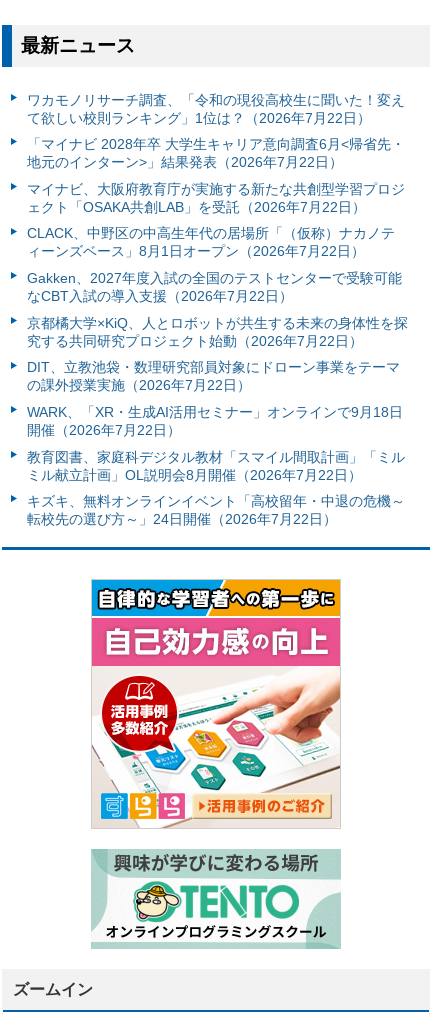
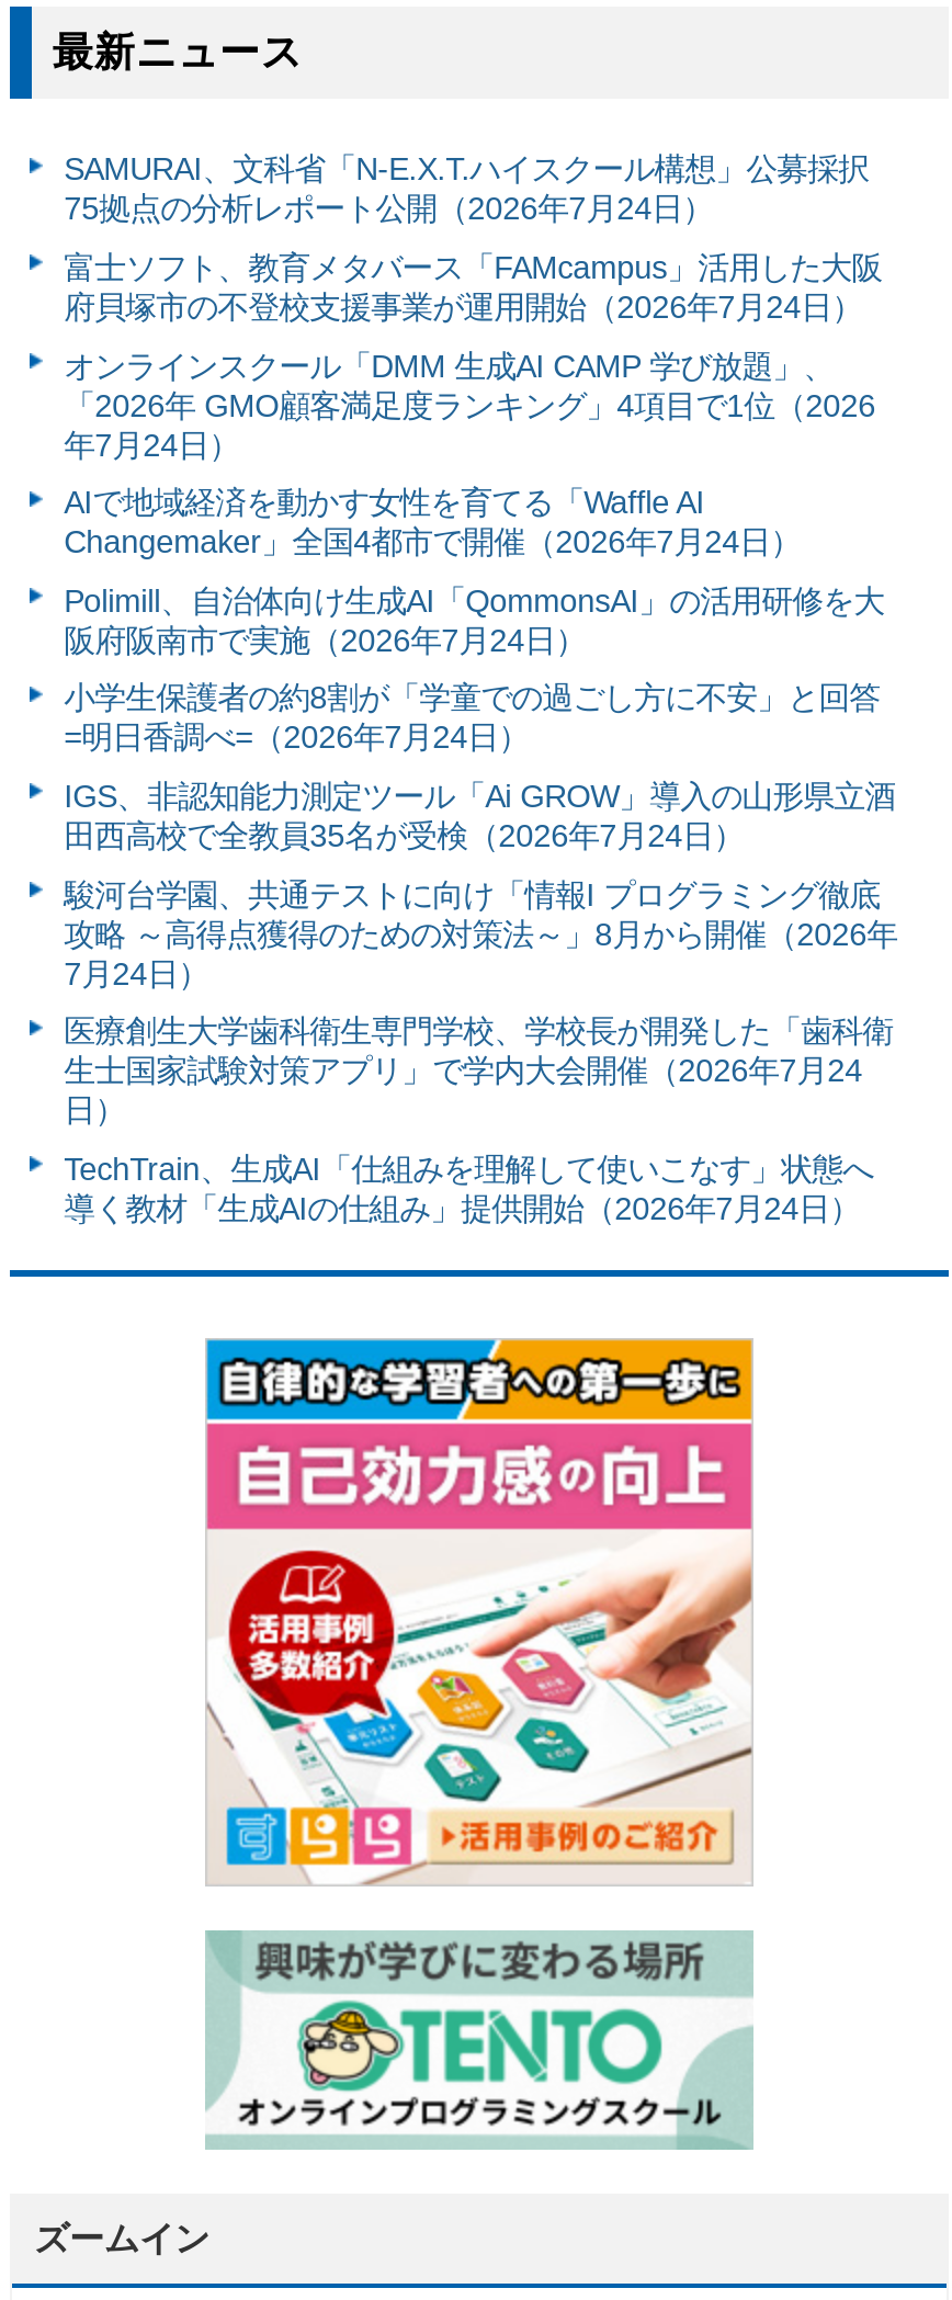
[27,91,405,125] ワカモノリサーチ調査、「令和の現役高校生に聞いた！変え | て欲しい校則ランキング」1位は？（2026年7月22日） -> [64,152,869,227] SAMURAI、文科省「N-E.X.T.ハイスクール構想」公募採択 | 75拠点の分析レポート公開（2026年7月24日）
[27,136,405,170] 「マイナビ 2028年卒 大学生キャリア意向調査6月<帰省先・ | 地元のインターン>」結果発表（2026年7月22日） -> [64,250,882,325] 富⼠ソフト、教育メタバース「FAMcampus」活用した大阪 | 府貝塚市の不登校支援事業が運用開始（2026年7月24日）
[27,181,405,215] マイナビ、大阪府教育庁が実施する新たな共創型学習プロジ | ェクト「OSAKA共創LAB」を受託（2026年7月22日） -> [64,348,875,462] オンラインスクール「DMM 生成AI CAMP 学び放題」、 | 「2026年 GMO顧客満足度ランキング」4項目で1位（2026 | 年7月24日）
[27,225,395,259] CLACK、中野区の中高生年代の居場所「（仮称）ナカノテ | ィーンズベース」8月1日オープン（2026年7月22日） -> [64,486,801,560] AIで地域経済を動かす女性を育てる「Waffle AI | Changemaker」全国4都市で開催（2026年7月24日）
[27,270,402,304] Gakken、2027年度入試の全国のテストセンターで受験可能 | なCBT入試の導入支援（2026年7月22日） -> [64,584,884,658] Polimill、自治体向け生成AI「QommonsAI」の活用研修を大 | 阪府阪南市で実施（2026年7月24日）
[27,315,408,349] 京都橘大学×KiQ、人とロボットが共生する未来の身体性を探 | 究する共同研究プロジェクト始動（2026年7月22日） -> [64,681,880,756] 小学生保護者の約8割が「学童での過ごし方に不安」と回答 | =明日香調べ=（2026年7月24日）
[27,359,400,393] DIT、立教池袋・数理研究部員対象にドローン事業をテーマ | の課外授業実施（2026年7月22日） -> [64,779,895,854] IGS、非認知能力測定ツール「Ai GROW」導入の山形県立酒 | 田西高校で全教員35名が受検（2026年7月24日）
[27,404,403,438] WARK、「XR・生成AI活用セミナー」オンラインで9月18日 | 開催（2026年7月22日） -> [64,877,897,991] 駿河台学園、共通テストに向け「情報I プログラミング徹底 | 攻略 ～高得点獲得のための対策法～」8月から開催（2026年 | 7月24日）
[27,448,405,482] 教育図書、家庭科デジタル教材「スマイル間取計画」「ミル | ミル献立計画」OL説明会8月開催（2026年7月22日） -> [64,1015,893,1129] 医療創生大学歯科衛生専門学校、学校長が開発した「歯科衛 | 生士国家試験対策アプリ」で学内大会開催（2026年7月24 | 日）
[27,493,405,527] キズキ、無料オンラインイベント「高校留年・中退の危機～ | 転校先の選び方～」24日開催（2026年7月22日） -> [64,1152,873,1226] TechTrain、生成AI「仕組みを理解して使いこなす」状態へ | 導く教材「生成AIの仕組み」提供開始（2026年7月24日）

